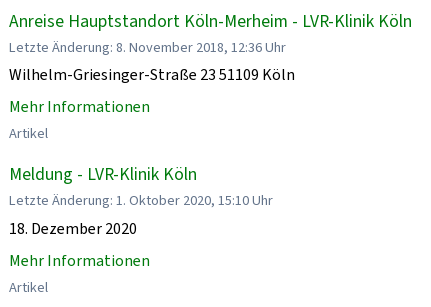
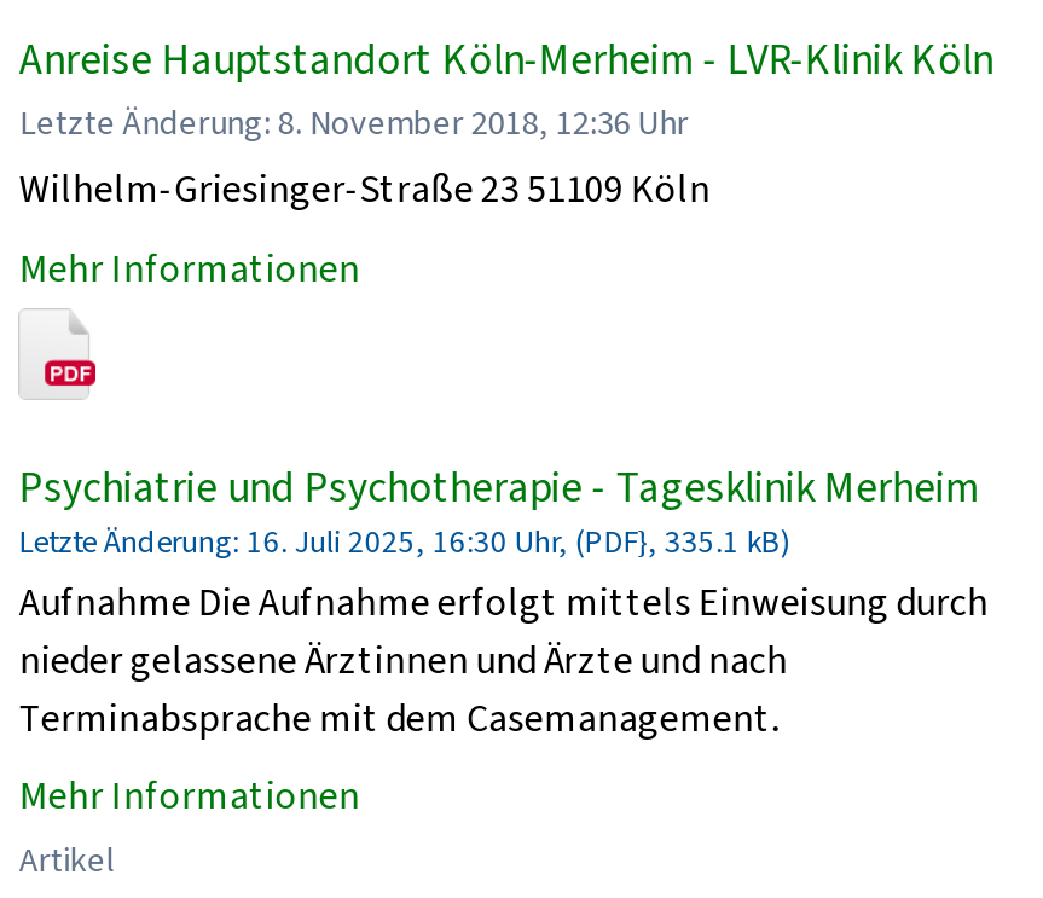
[9,124,273,238] Artikel | Meldung - LVR-Klinik Köln | Letzte Änderung: 1. Oktober 2020, 15:10 Uhr | 18. Dezember 2020 -> [19,458,988,743] Psychiatrie und Psychotherapie - Tagesklinik Merheim | Letzte Änderung: 16. Juli 2025, 16:30 Uhr, (PDF}, 335.1 kB) | Aufnahme Die Aufnahme erfolgt mittels Einweisung durch | nieder gelassene Ärztinnen und Ärzte und nach | Terminabsprache mit dem Casemanagement.

